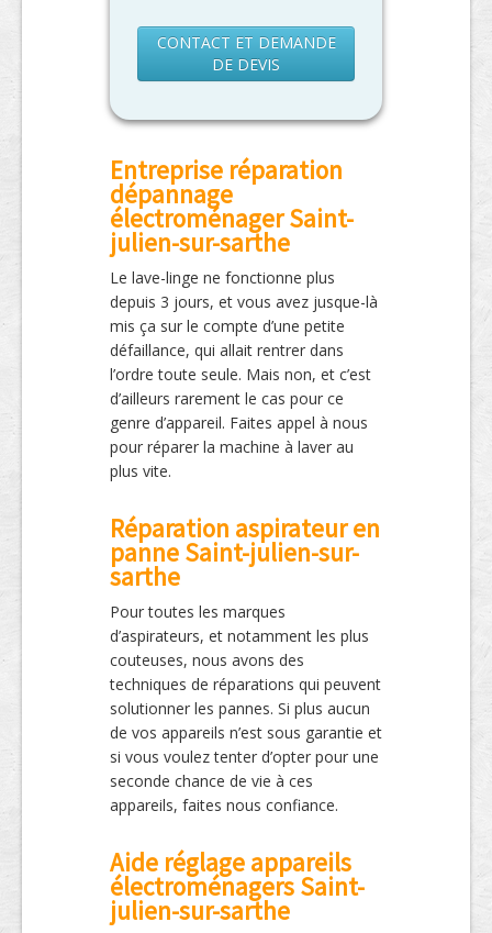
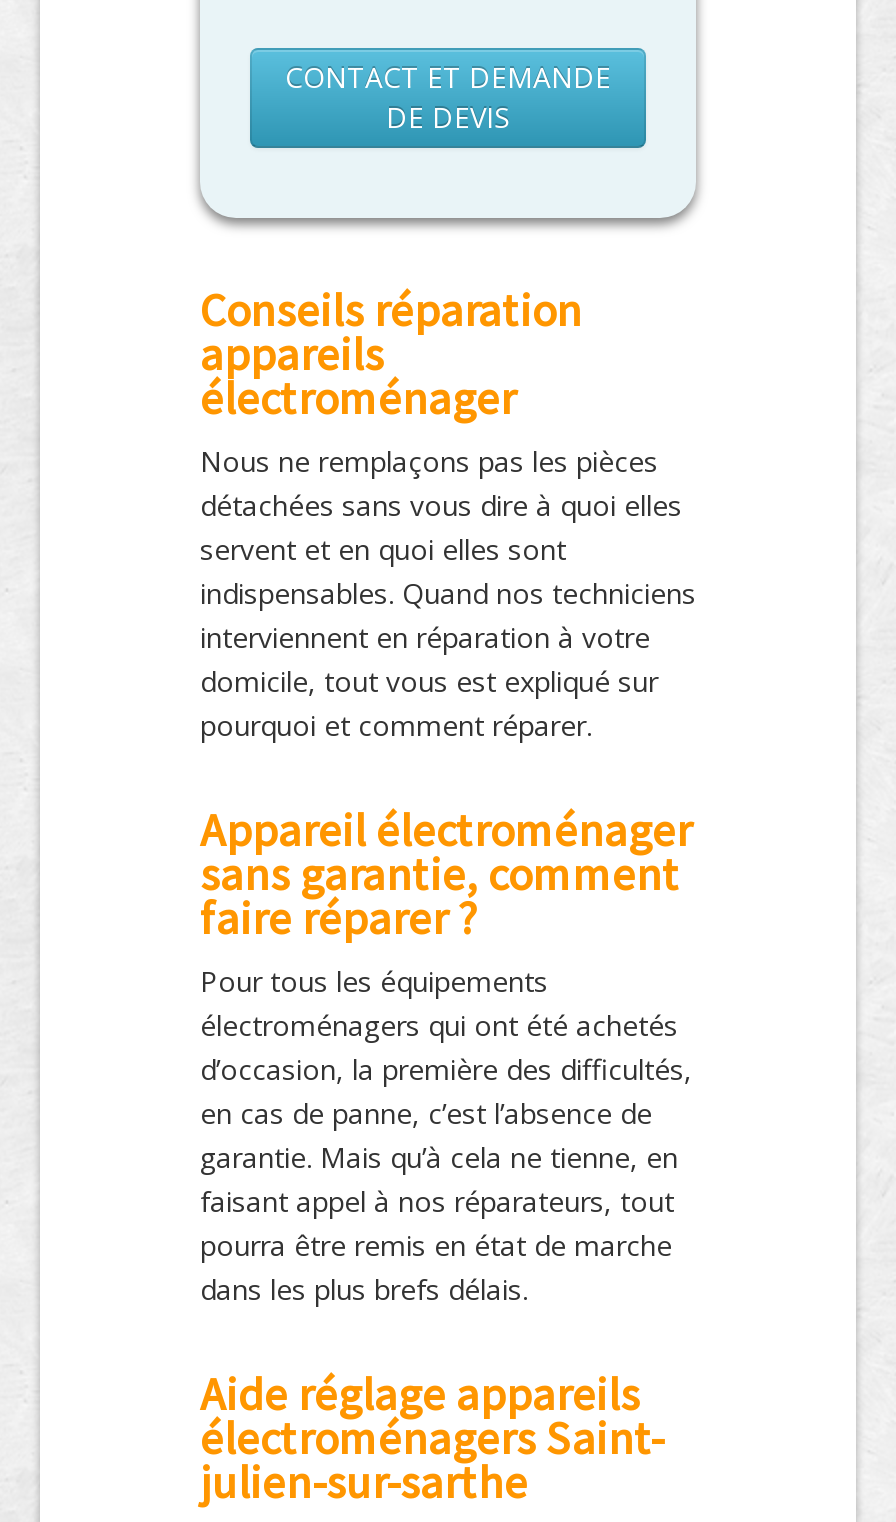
[110,154,378,481] Entreprise réparation | dépannage | électroménager Saint- | julien-sur-sarthe | Le lave-linge ne fonctionne plus | depuis 3 jours, et vous avez jusque-là | mis ça sur le compte d’une petite | défaillance, qui allait rentrer dans | l’ordre toute seule. Mais non, et c’est | d’ailleurs rarement le cas pour ce | genre d’appareil. Faites appel à nous | pour réparer la machine à laver au | plus vite. -> [200,280,696,744] Conseils réparation | appareils | électroménager | Nous ne remplaçons pas les pièces | détachées sans vous dire à quoi elles | servent et en quoi elles sont | indispensables. Quand nos techniciens | interviennent en réparation à votre | domicile, tout vous est expliqué sur | pourquoi et comment réparer.
[110,512,382,815] Réparation aspirateur en | panne Saint-julien-sur- | sarthe | Pour toutes les marques | d’aspirateurs, et notamment les plus | couteuses, nous avons des | techniques de réparations qui peuvent | solutionner les pannes. Si plus aucun | de vos appareils n’est sous garantie et | si vous voulez tenter d’opter pour une | seconde chance de vie à ces | appareils, faites nous confiance. -> [200,800,692,1308] Appareil électroménager | sans garantie, comment | faire réparer ? | Pour tous les équipements | électroménagers qui ont été achetés | d’occasion, la première des difficultés, | en cas de panne, c’est l’absence de | garantie. Mais qu’à cela ne tienne, en | faisant appel à nos réparateurs, tout | pourra être remis en état de marche | dans les plus brefs délais.

